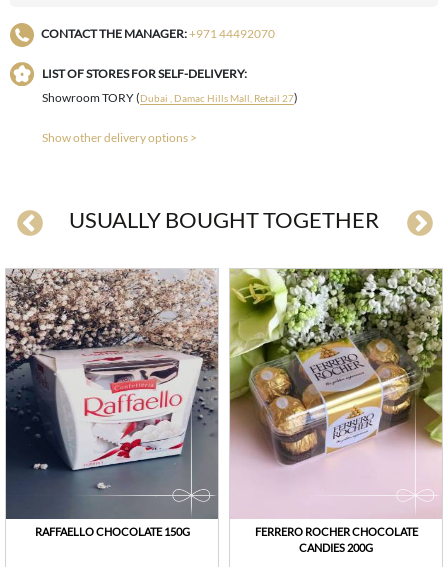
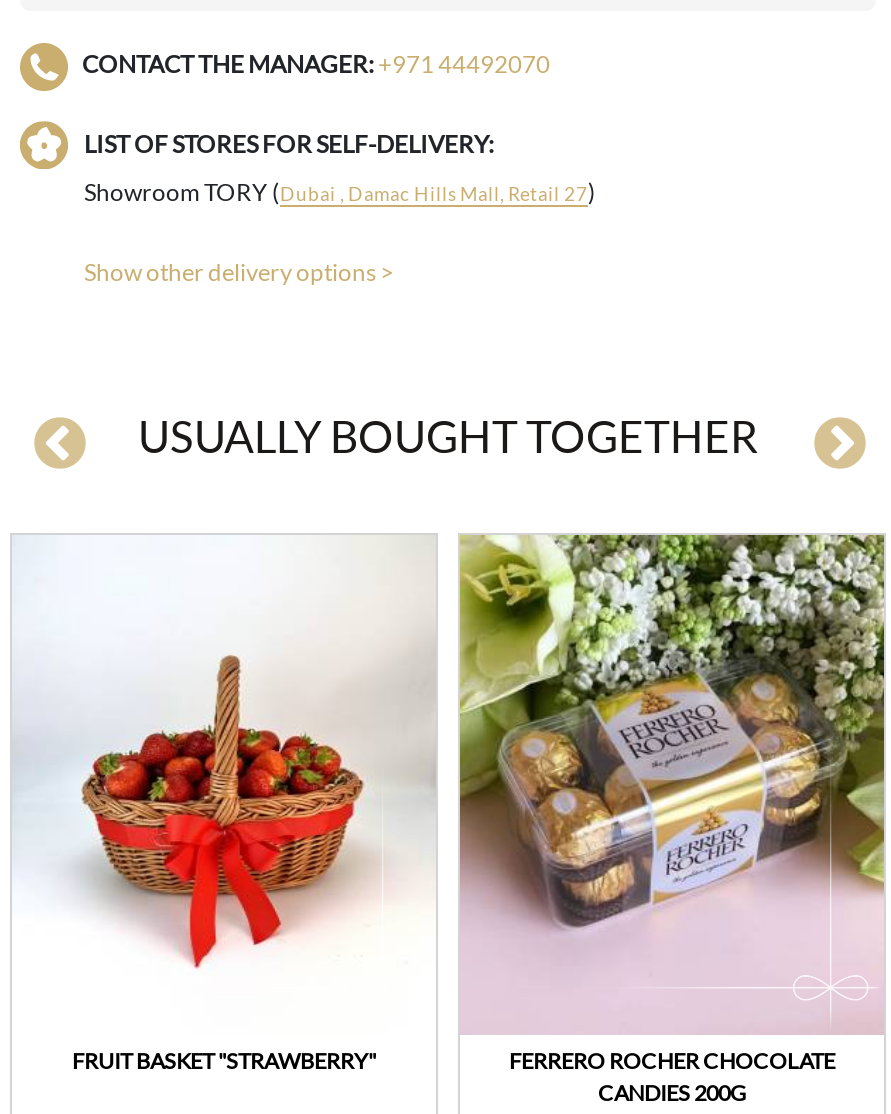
[5,268,219,538] [image] | RAFFAELLO CHOCOLATE 150G -> [12,535,436,1074] [image] | FRUIT BASKET "STRAWBERRY"

